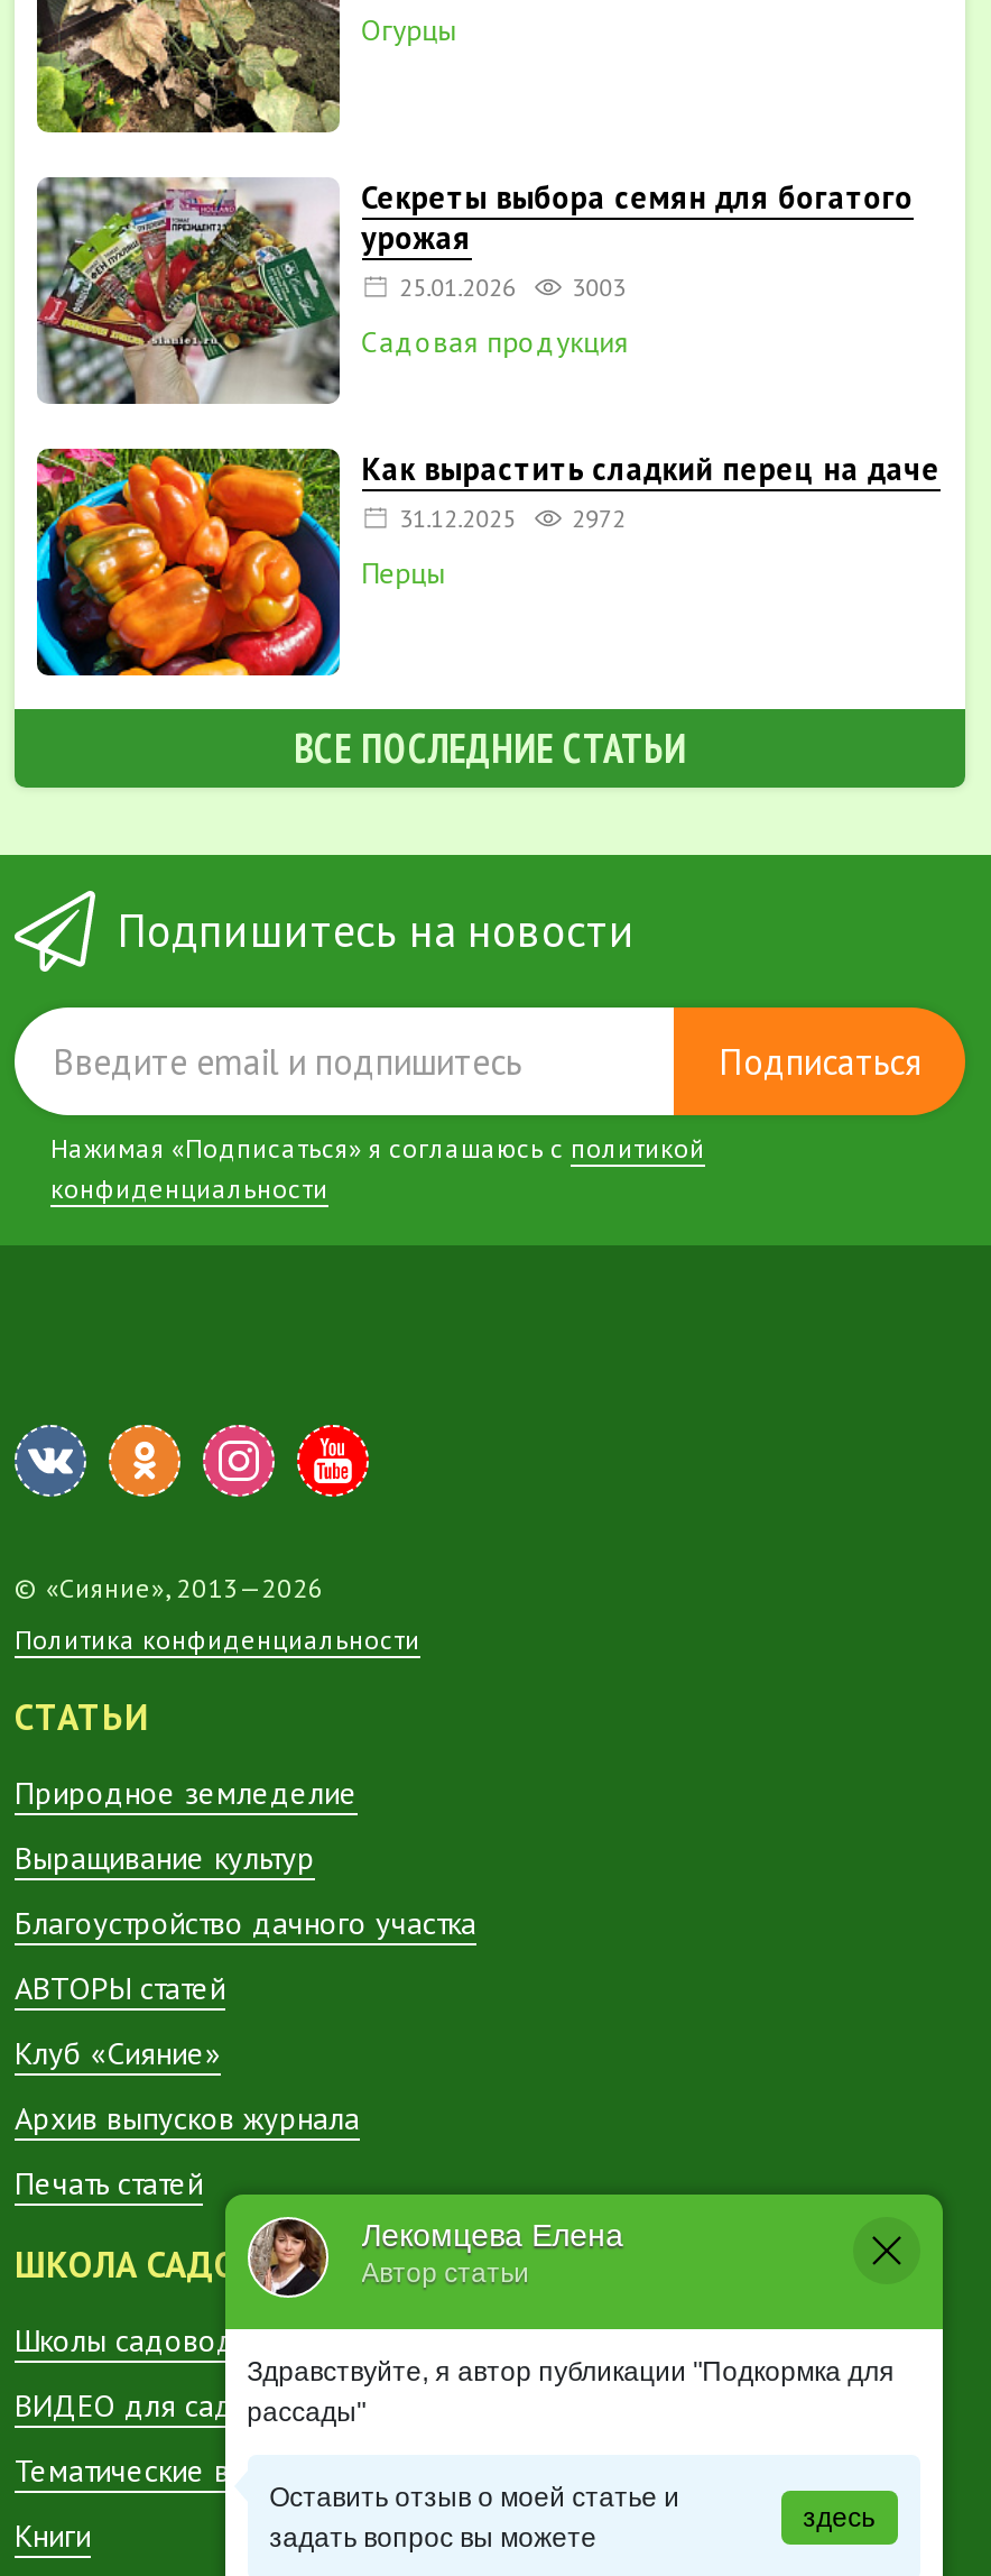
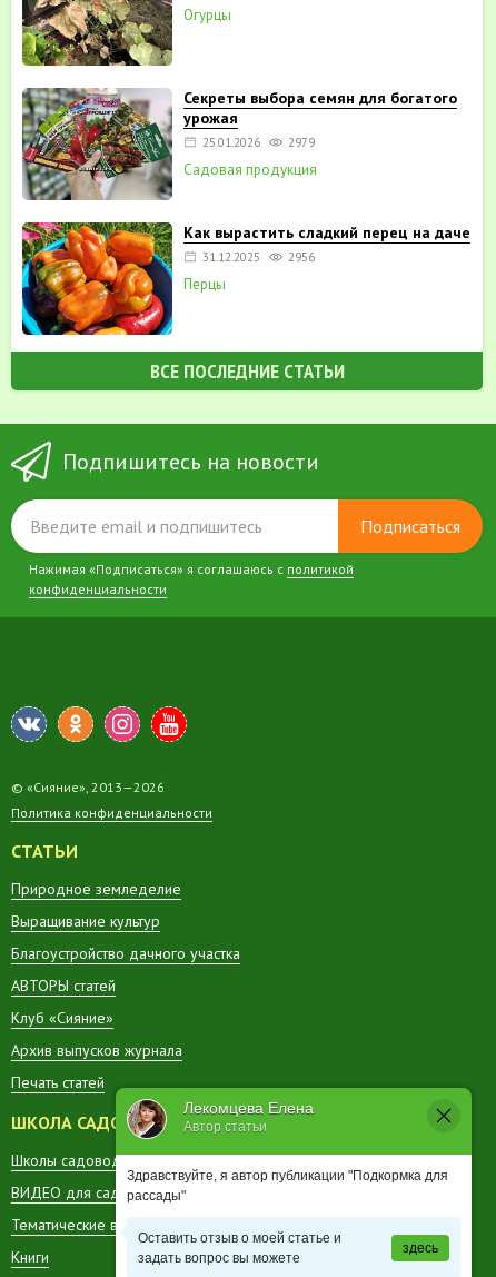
[400,272,626,303] 25.01.2026 3003 -> [202,135,314,150] 25.01.2026 2979
[400,502,626,534] 31.12.2025 2972 -> [202,249,314,265] 31.12.2025 2956

